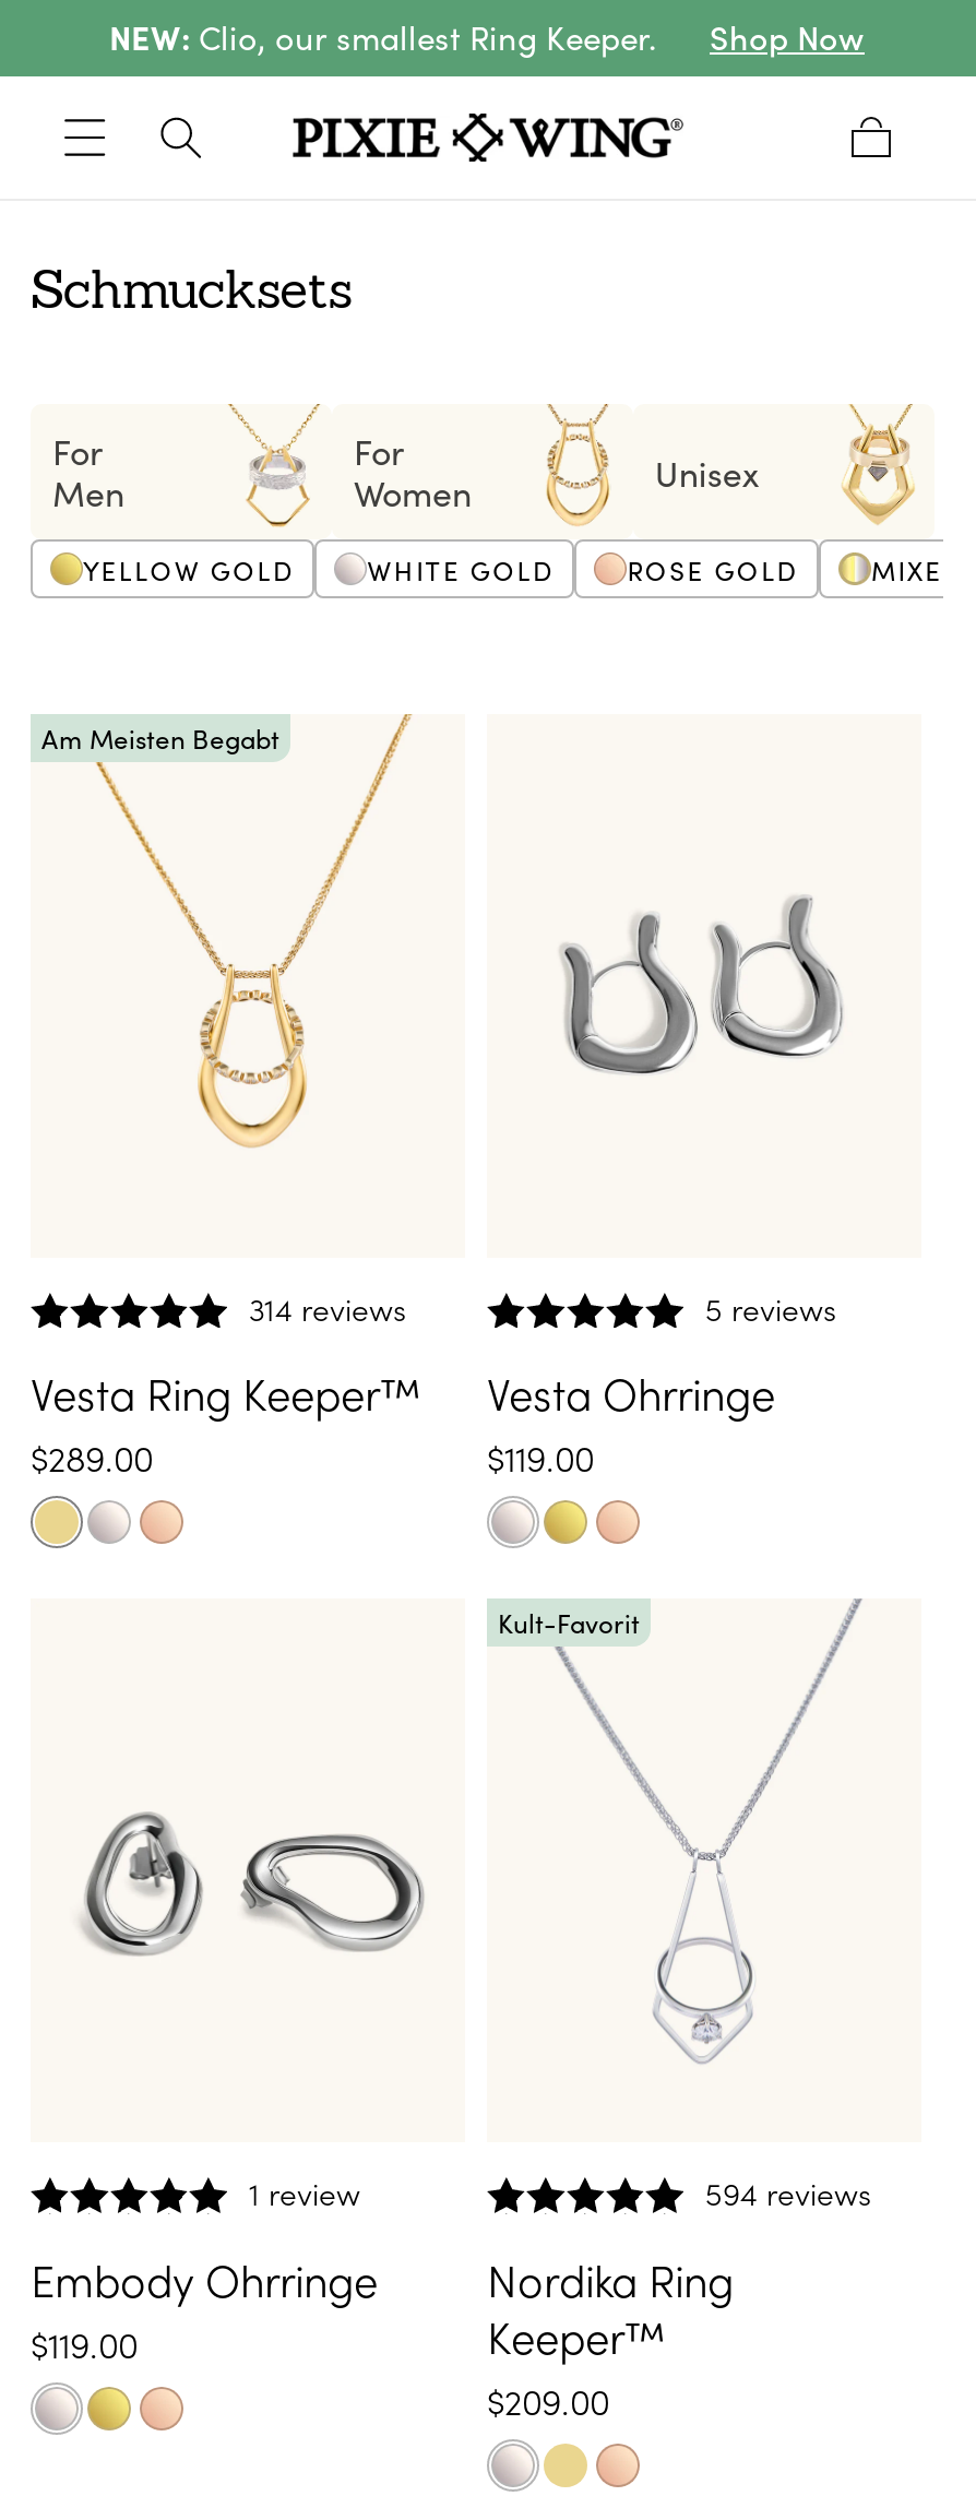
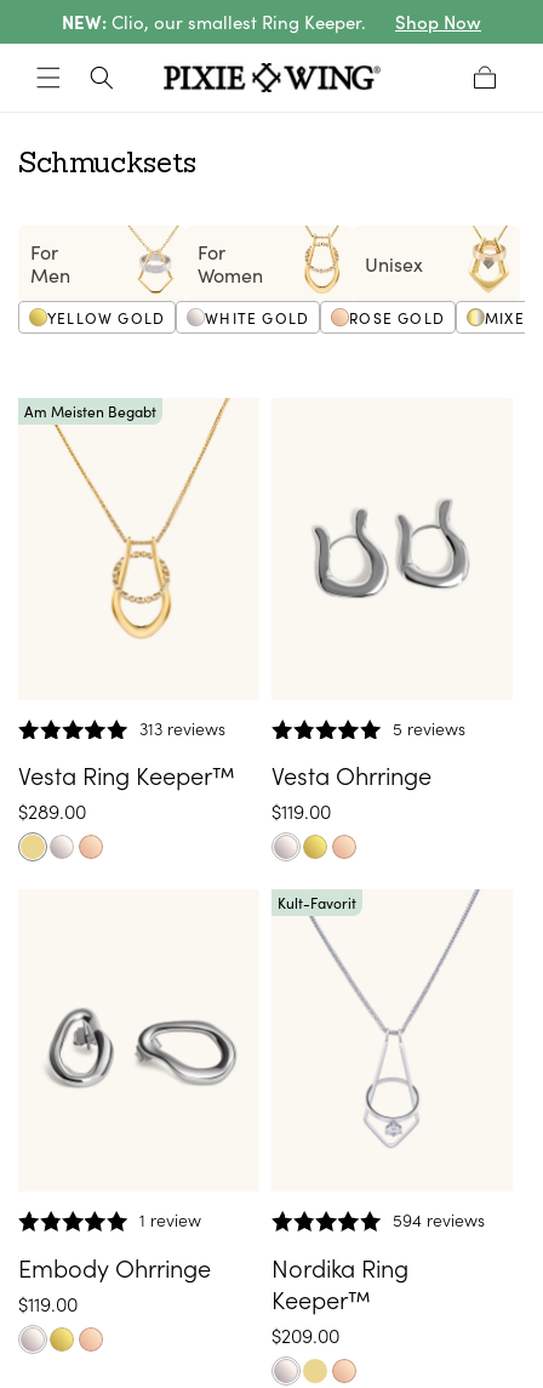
[249,1288,406,1329] 314 reviews -> [139,717,225,740] 313 reviews

